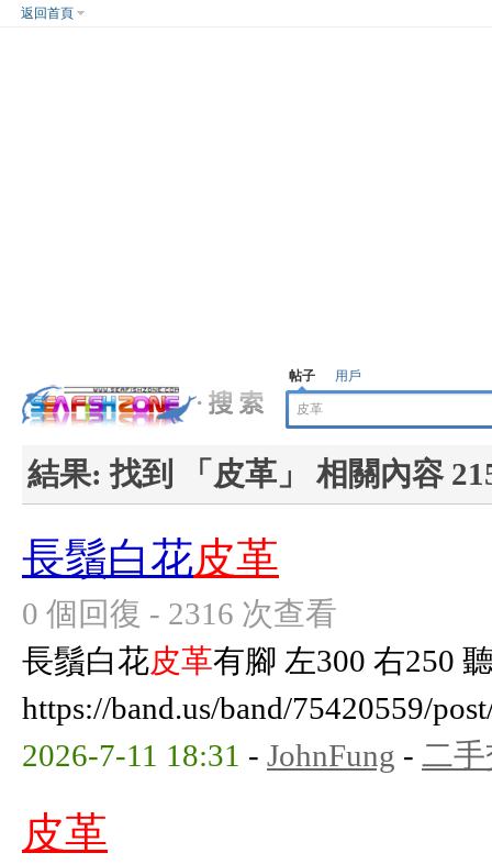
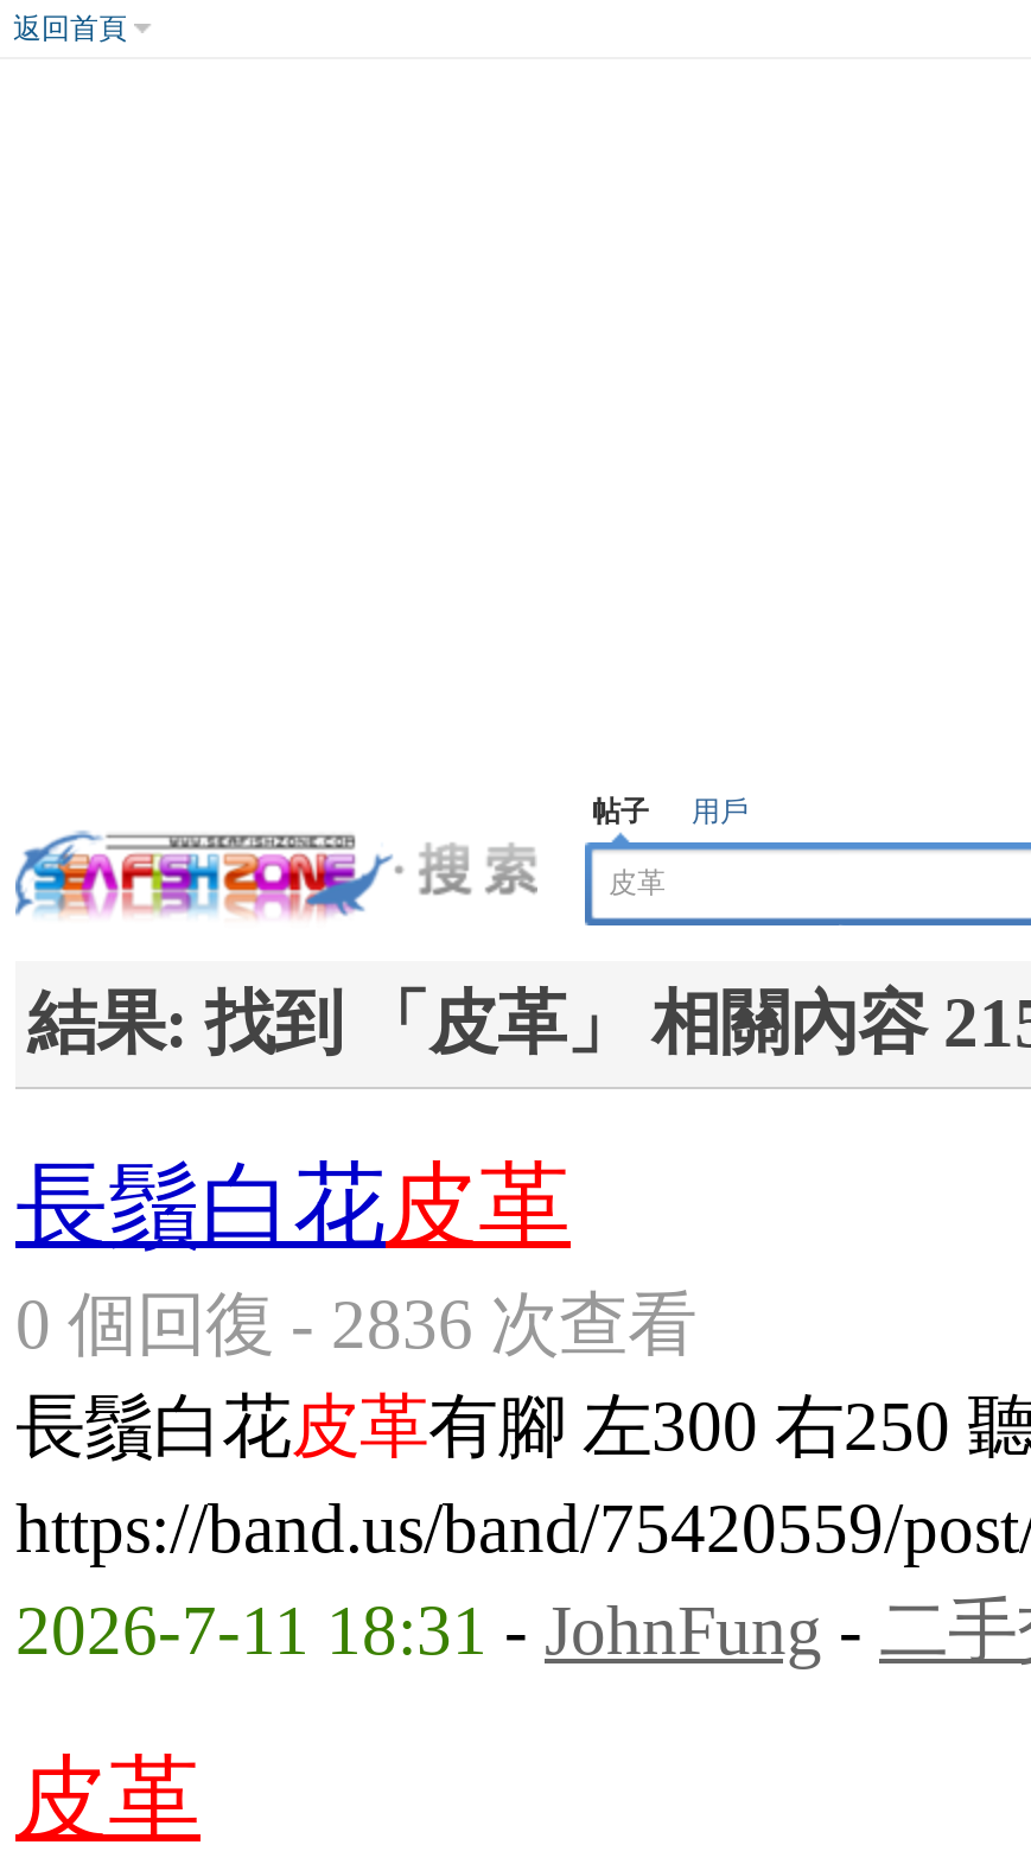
[22,596,337,631] 0 個回復 - 2316 次查看 -> [15,1286,696,1362] 0 個回復 - 2836 次查看

